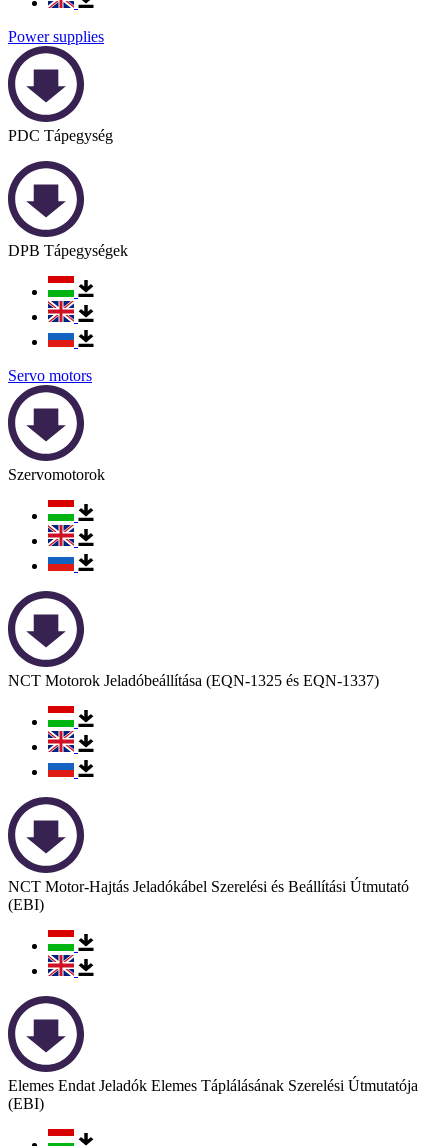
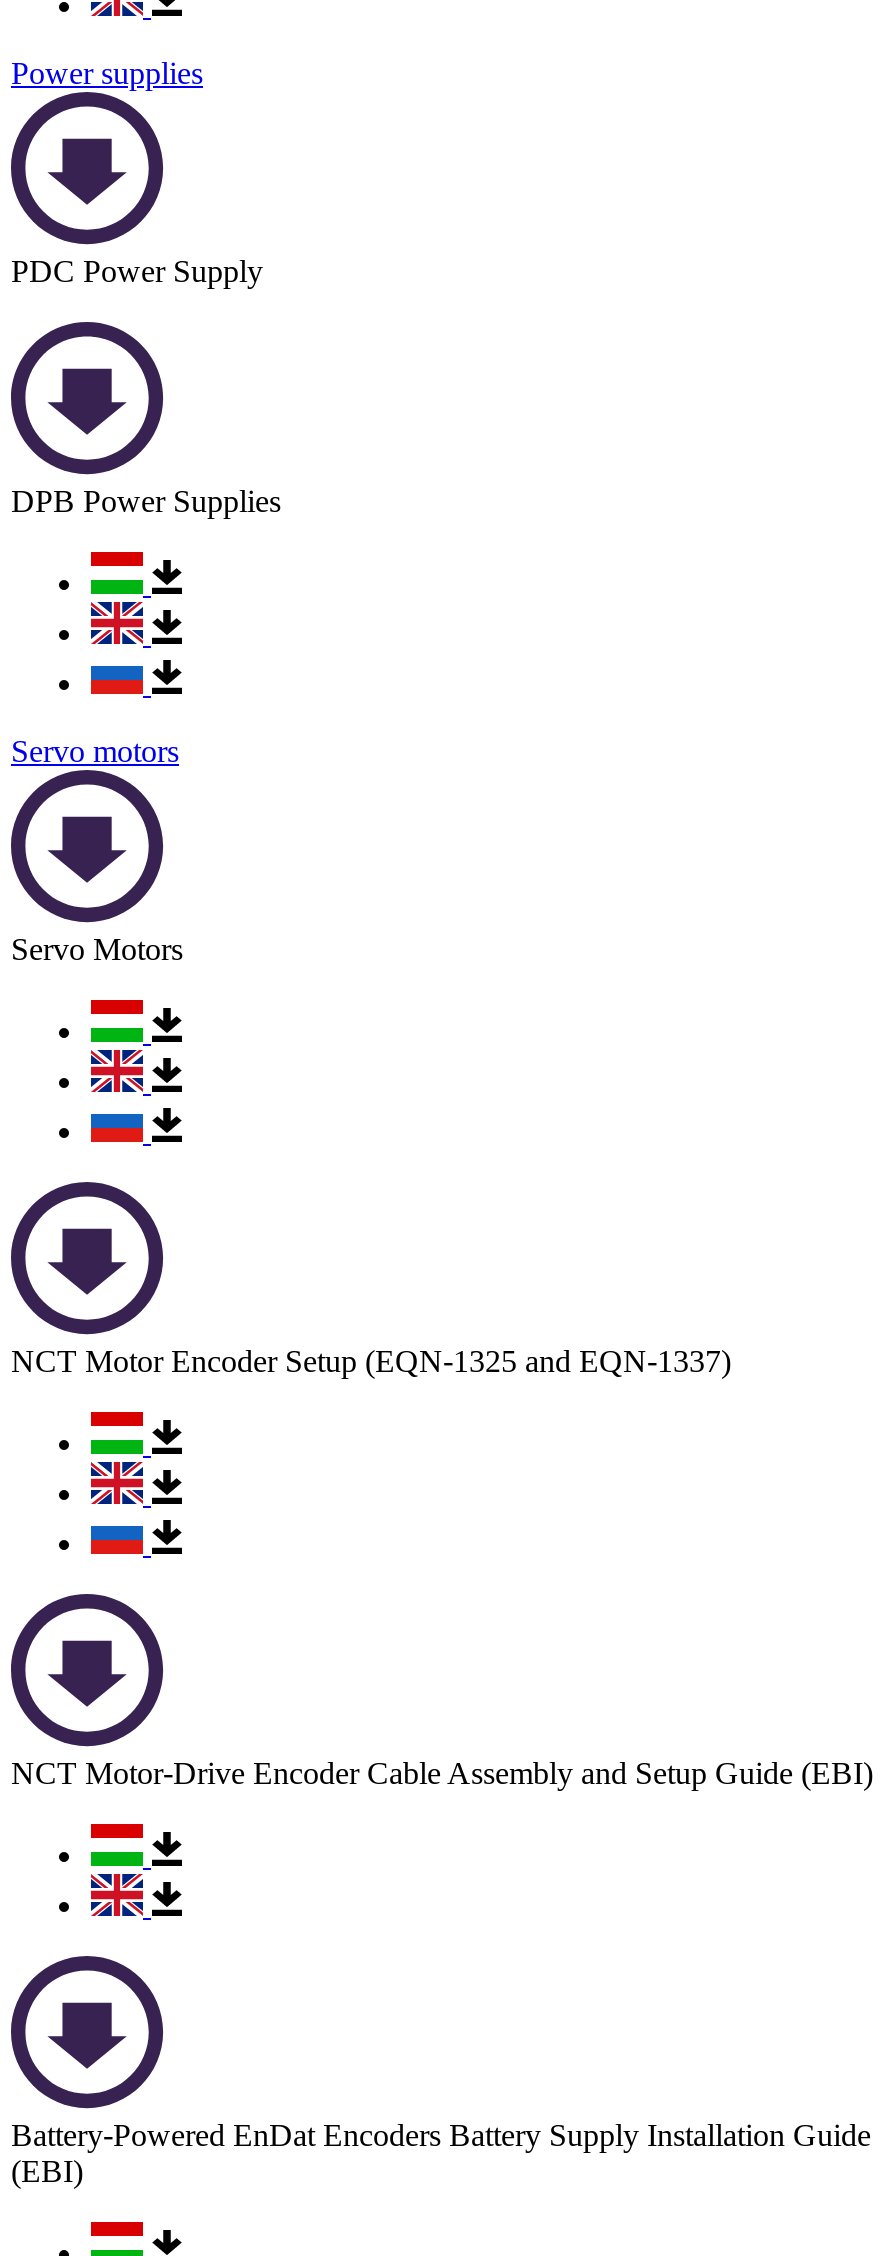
[8,127,113,144] PDC Tápegység -> [11,254,263,288] PDC Power Supply
[8,242,128,259] DPB Tápegységek -> [11,484,281,518] DPB Power Supplies
[8,466,105,483] Szervomotorok -> [11,932,183,966] Servo Motors
[8,672,379,689] NCT Motorok Jeladóbeállítása (EQN-1325 és EQN-1337) -> [11,1344,731,1378] NCT Motor Encoder Setup (EQN-1325 and EQN-1337)
[8,878,409,913] NCT Motor-Hajtás Jeladókábel Szerelési és Beállítási Útmutató | (EBI) -> [11,1756,873,1790] NCT Motor-Drive Encoder Cable Assembly and Setup Guide (EBI)
[8,1077,418,1094] Elemes Endat Jeladók Elemes Táplálásának Szerelési Útmutatója -> [11,2118,871,2152] Battery-Powered EnDat Encoders Battery Supply Installation Guide

